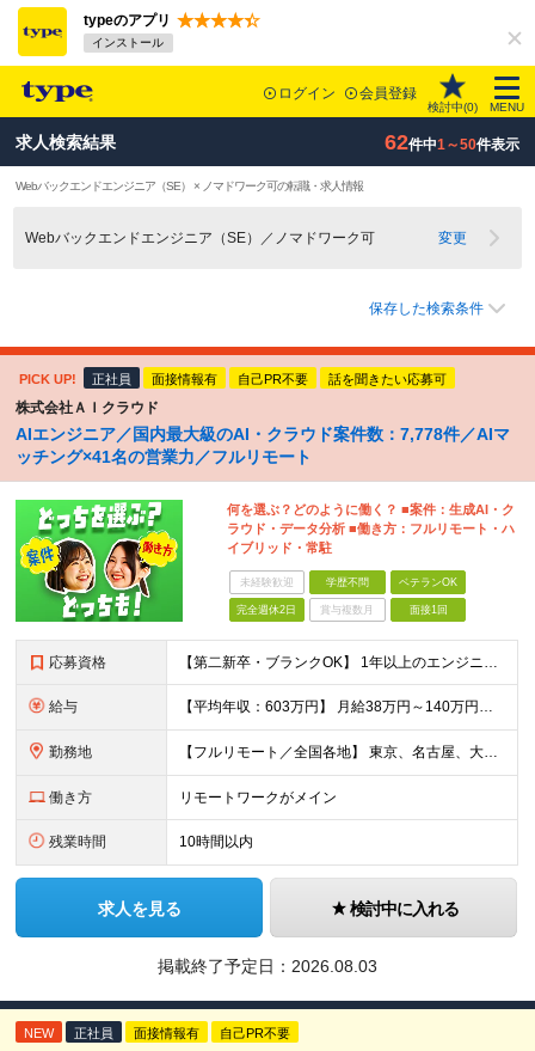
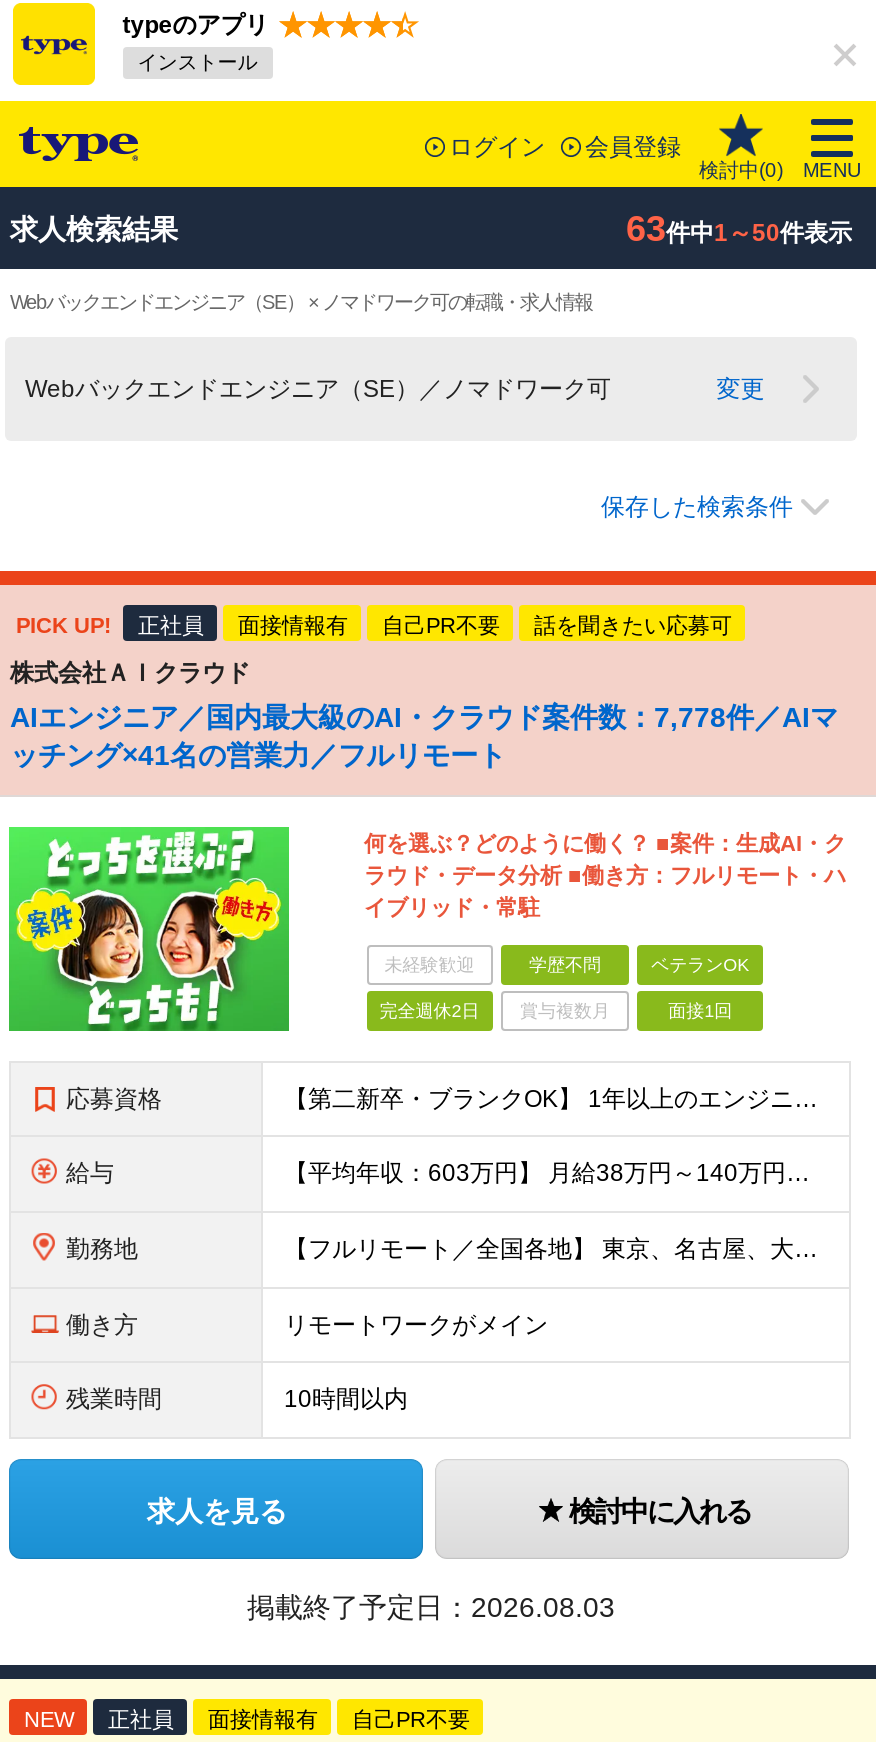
[384,130,519,154] 62件中1～50件表示 -> [626,209,852,249] 63件中1～50件表示

